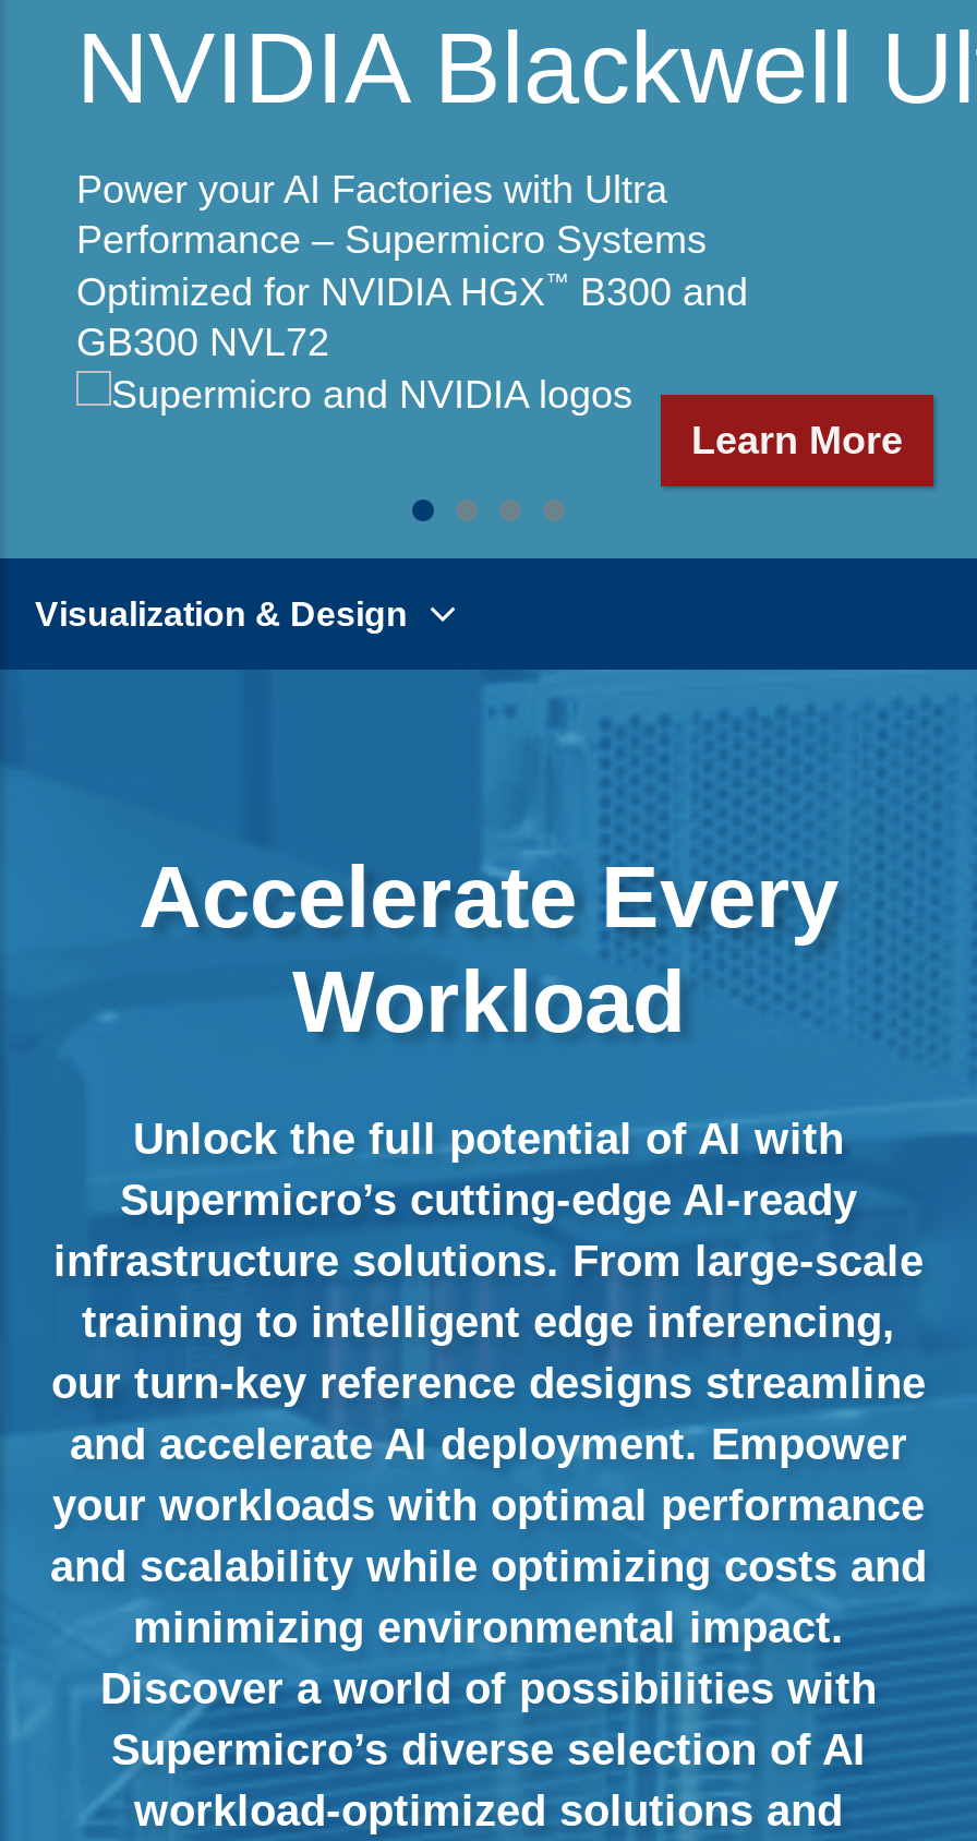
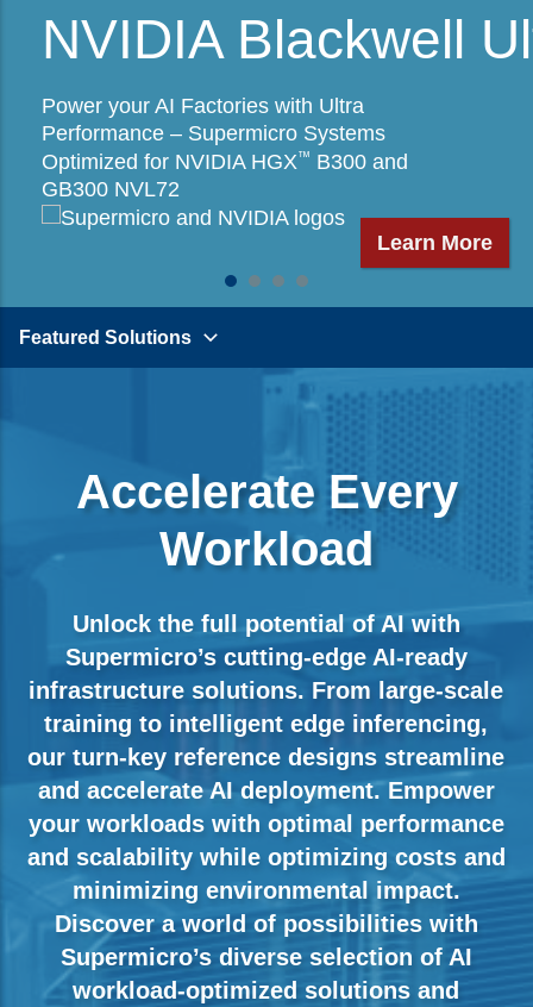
[35,595,417,633] Visualization & Design -> [19,327,196,348] Featured Solutions

